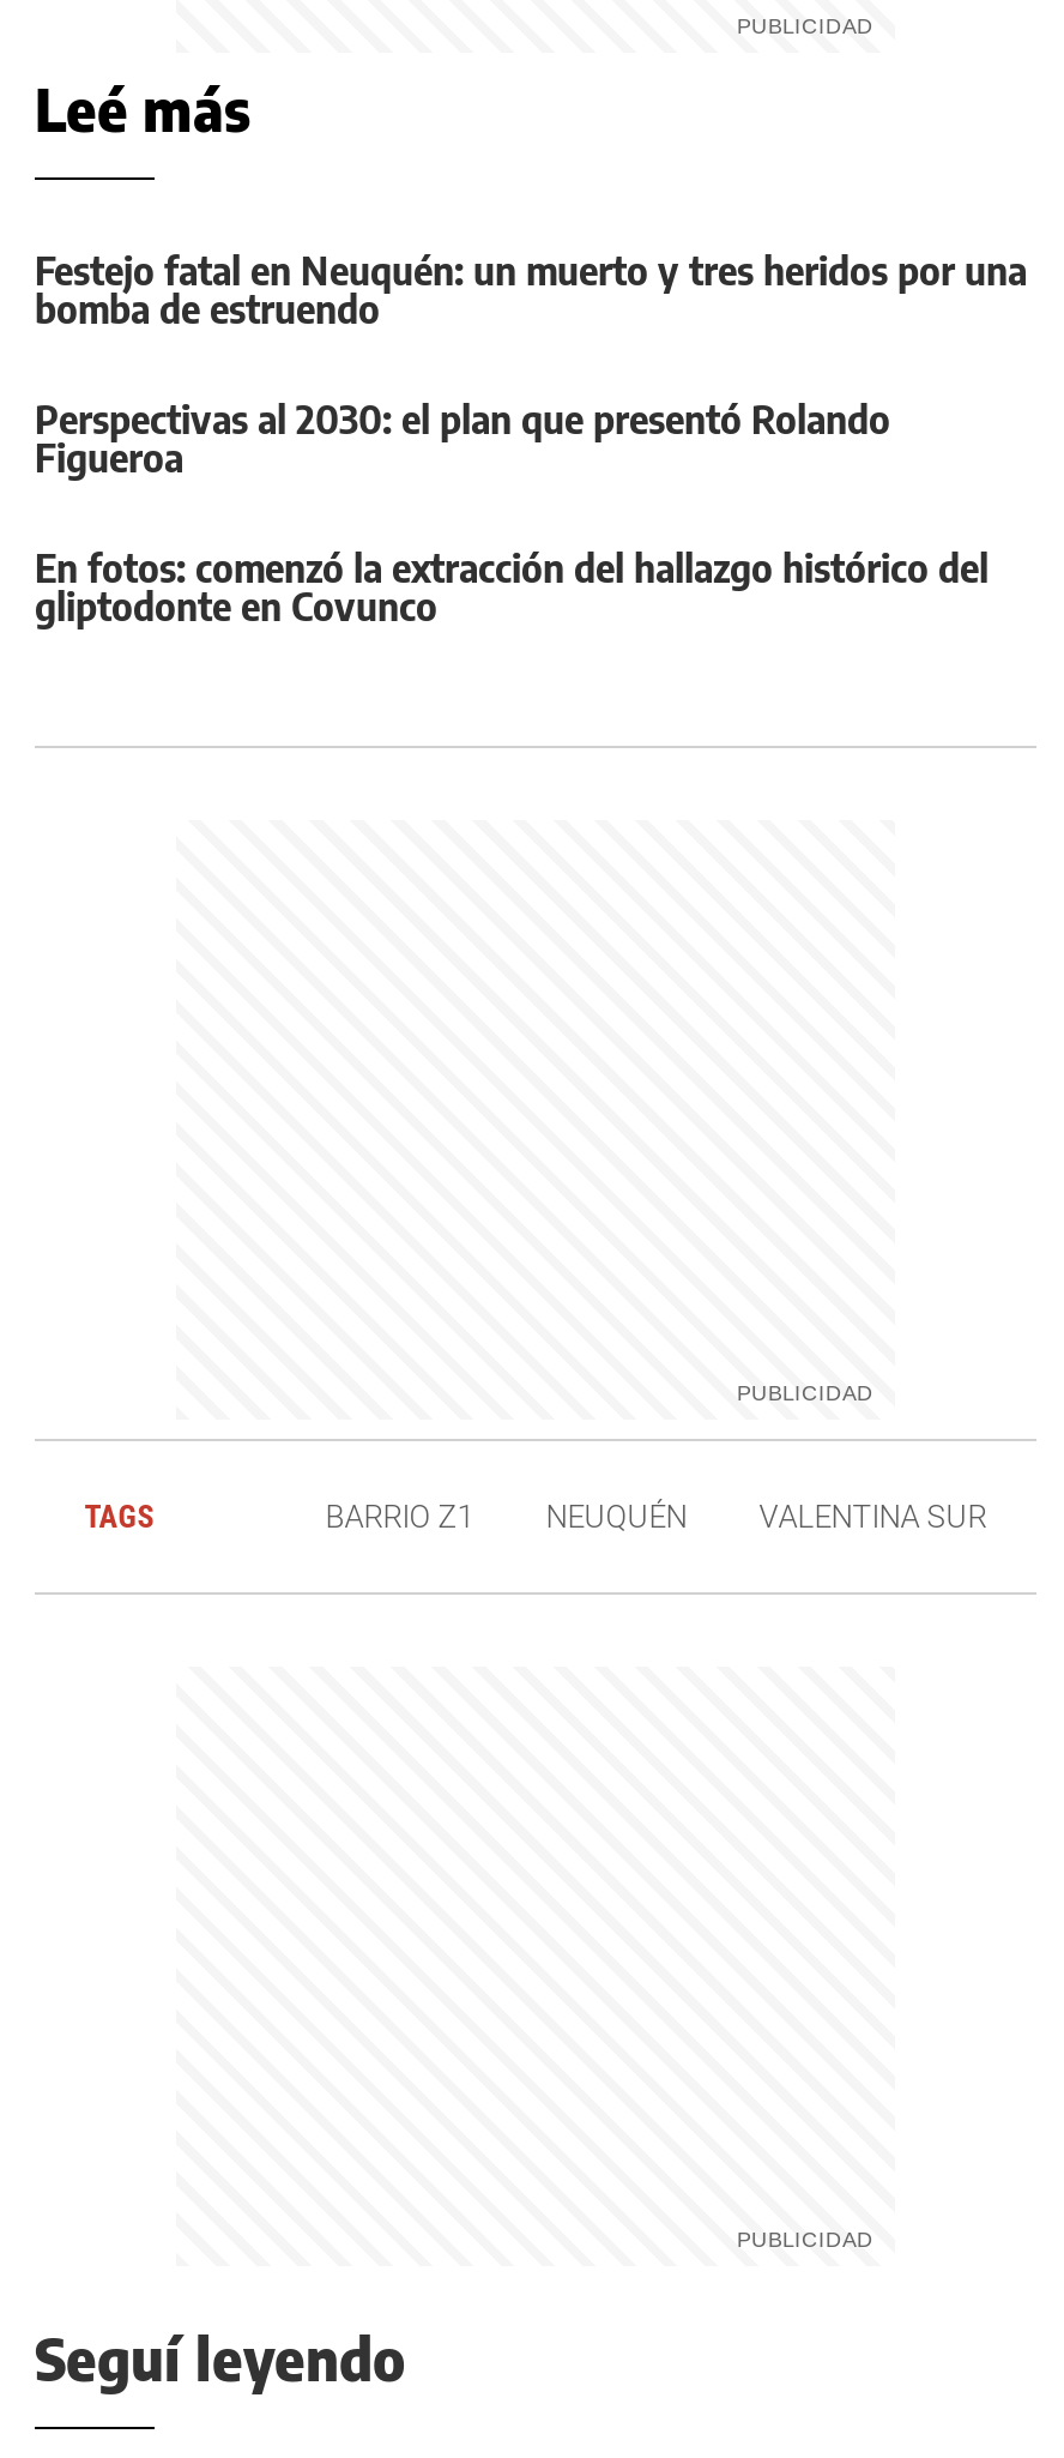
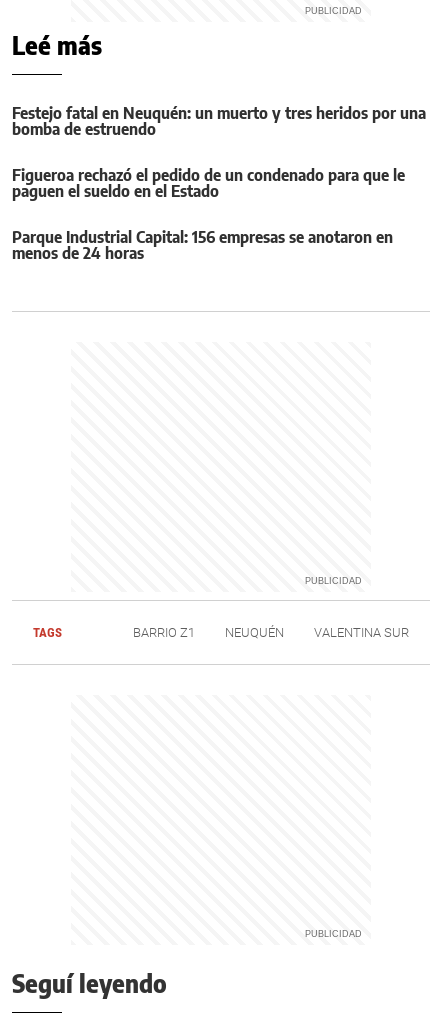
[35,396,890,482] Perspectivas al 2030: el plan que presentó Rolando | Figueroa -> [12,165,405,201] Figueroa rechazó el pedido de un condenado para que le | paguen el sueldo en el Estado
[35,545,989,631] En fotos: comenzó la extracción del hallazgo histórico del | gliptodonte en Covunco -> [12,227,393,263] Parque Industrial Capital: 156 empresas se anotaron en | menos de 24 horas

